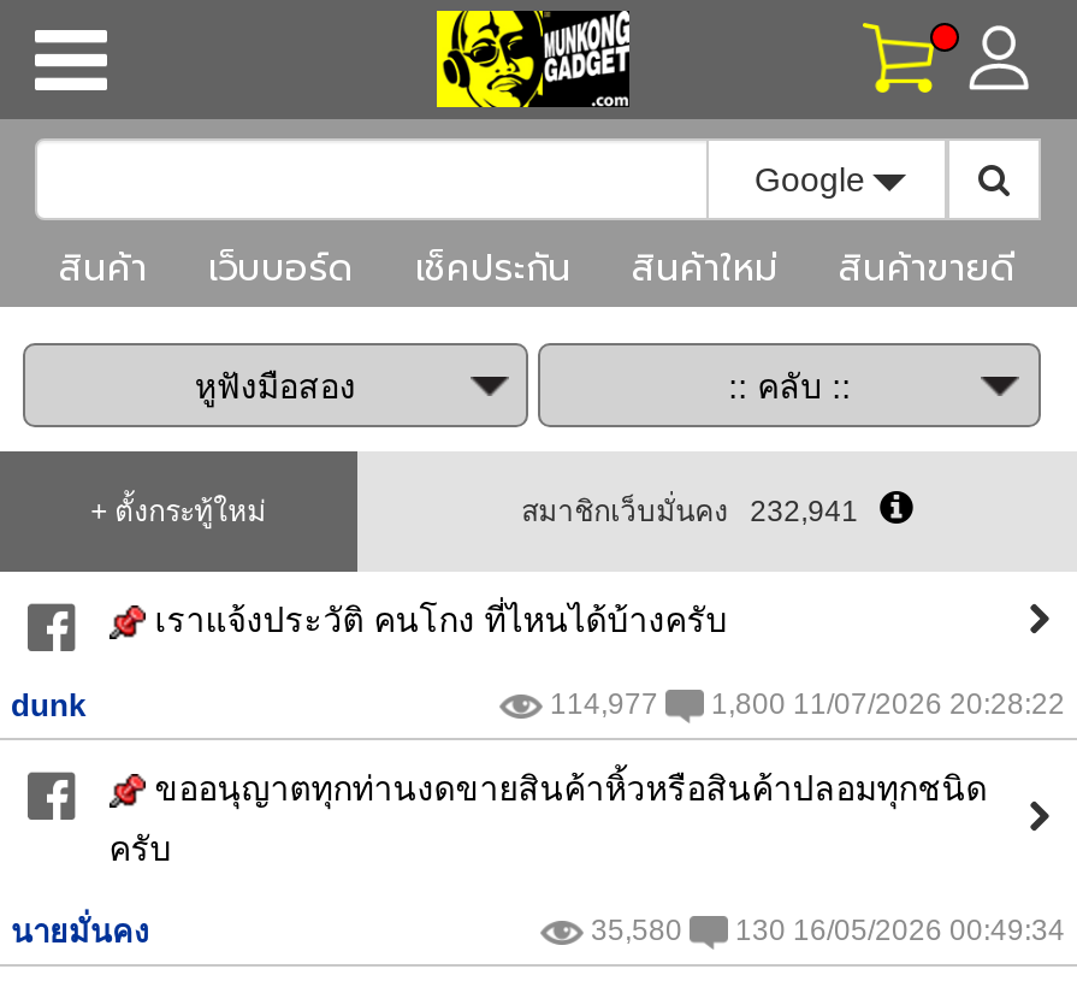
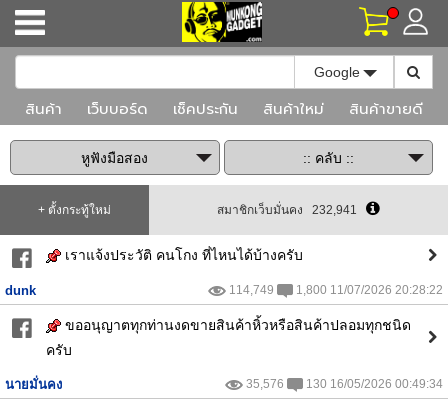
[543,687,1065,721] 114,977 1,800 11/07/2026 20:28:22 -> [226,283,443,297] 114,749 1,800 11/07/2026 20:28:22
[584,914,1065,947] 35,580 130 16/05/2026 00:49:34 -> [243,377,443,391] 35,576 130 16/05/2026 00:49:34

